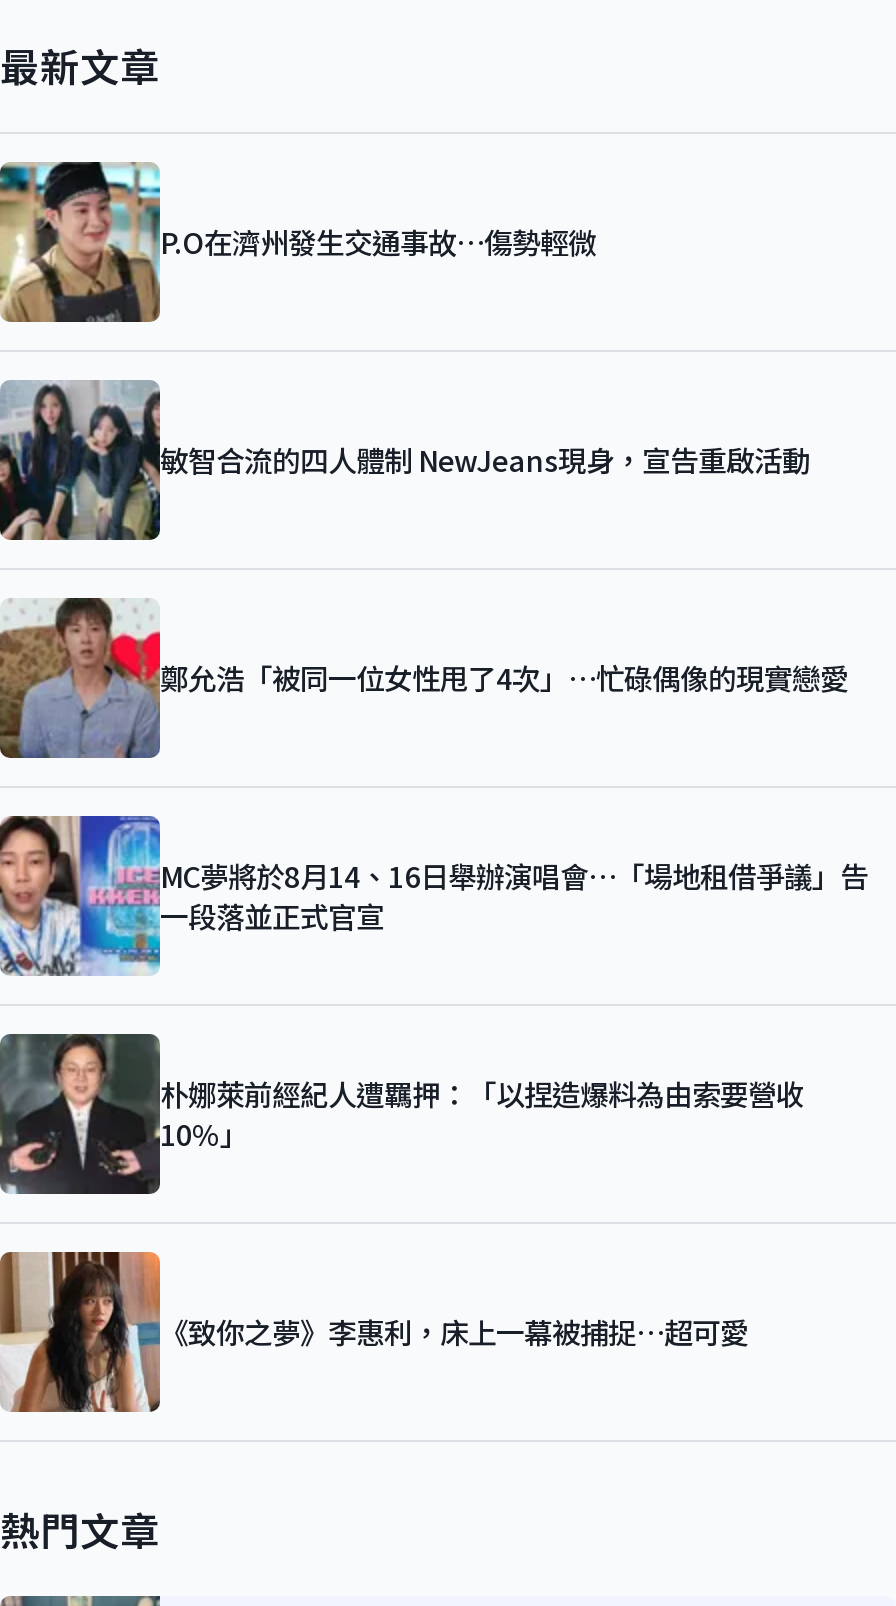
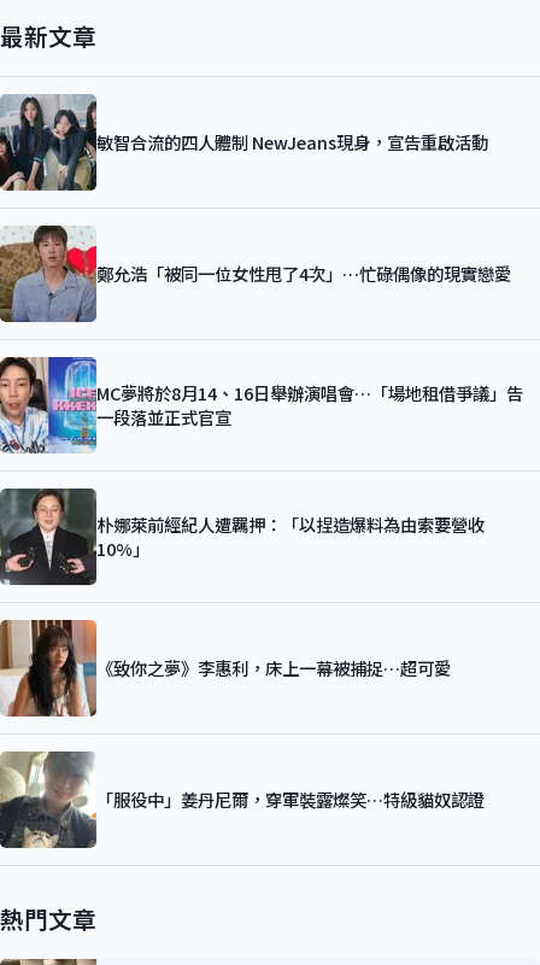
[6,160,596,322] [image] | P.O在濟州發生交通事故…傷勢輕微 -> none
moved [0,378,868,1352] -> [0,93,523,681]: [image] | 敏智合流的四人體制 NewJeans現身，宣告重啟活動 | 鄭允浩「被同一位女性甩了4次」…忙碌偶像的現實戀愛 | MC夢將於8月14、16日舉辦演唱會…「場地租借爭議」告 | 一段落並正式官宣 | 朴娜萊前經紀人遭羈押：「以捏造爆料為由索要營收 | 10%」 | 《致你之夢》李惠利，床上一幕被捕捉…超可愛
none -> [4,751,485,849] [image] | 「服役中」姜丹尼爾，穿軍裝露燦笑…特級貓奴認證

